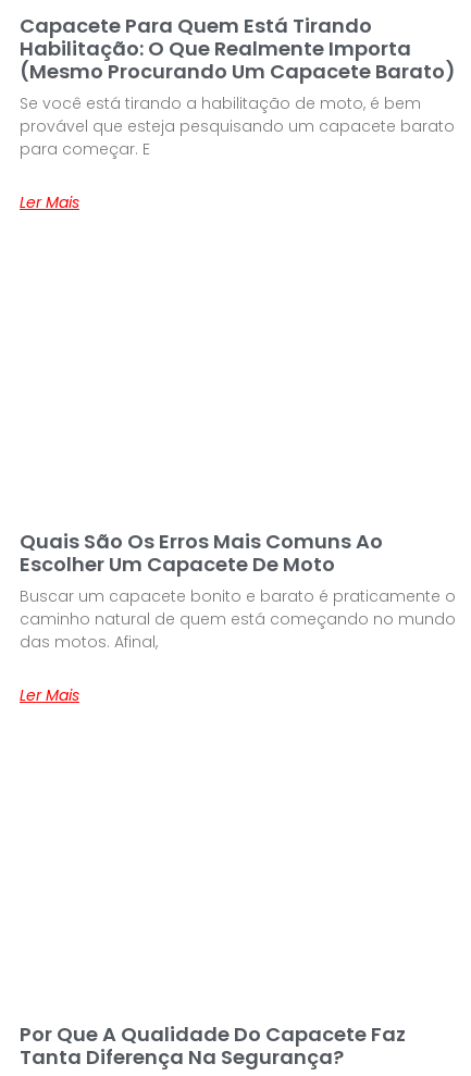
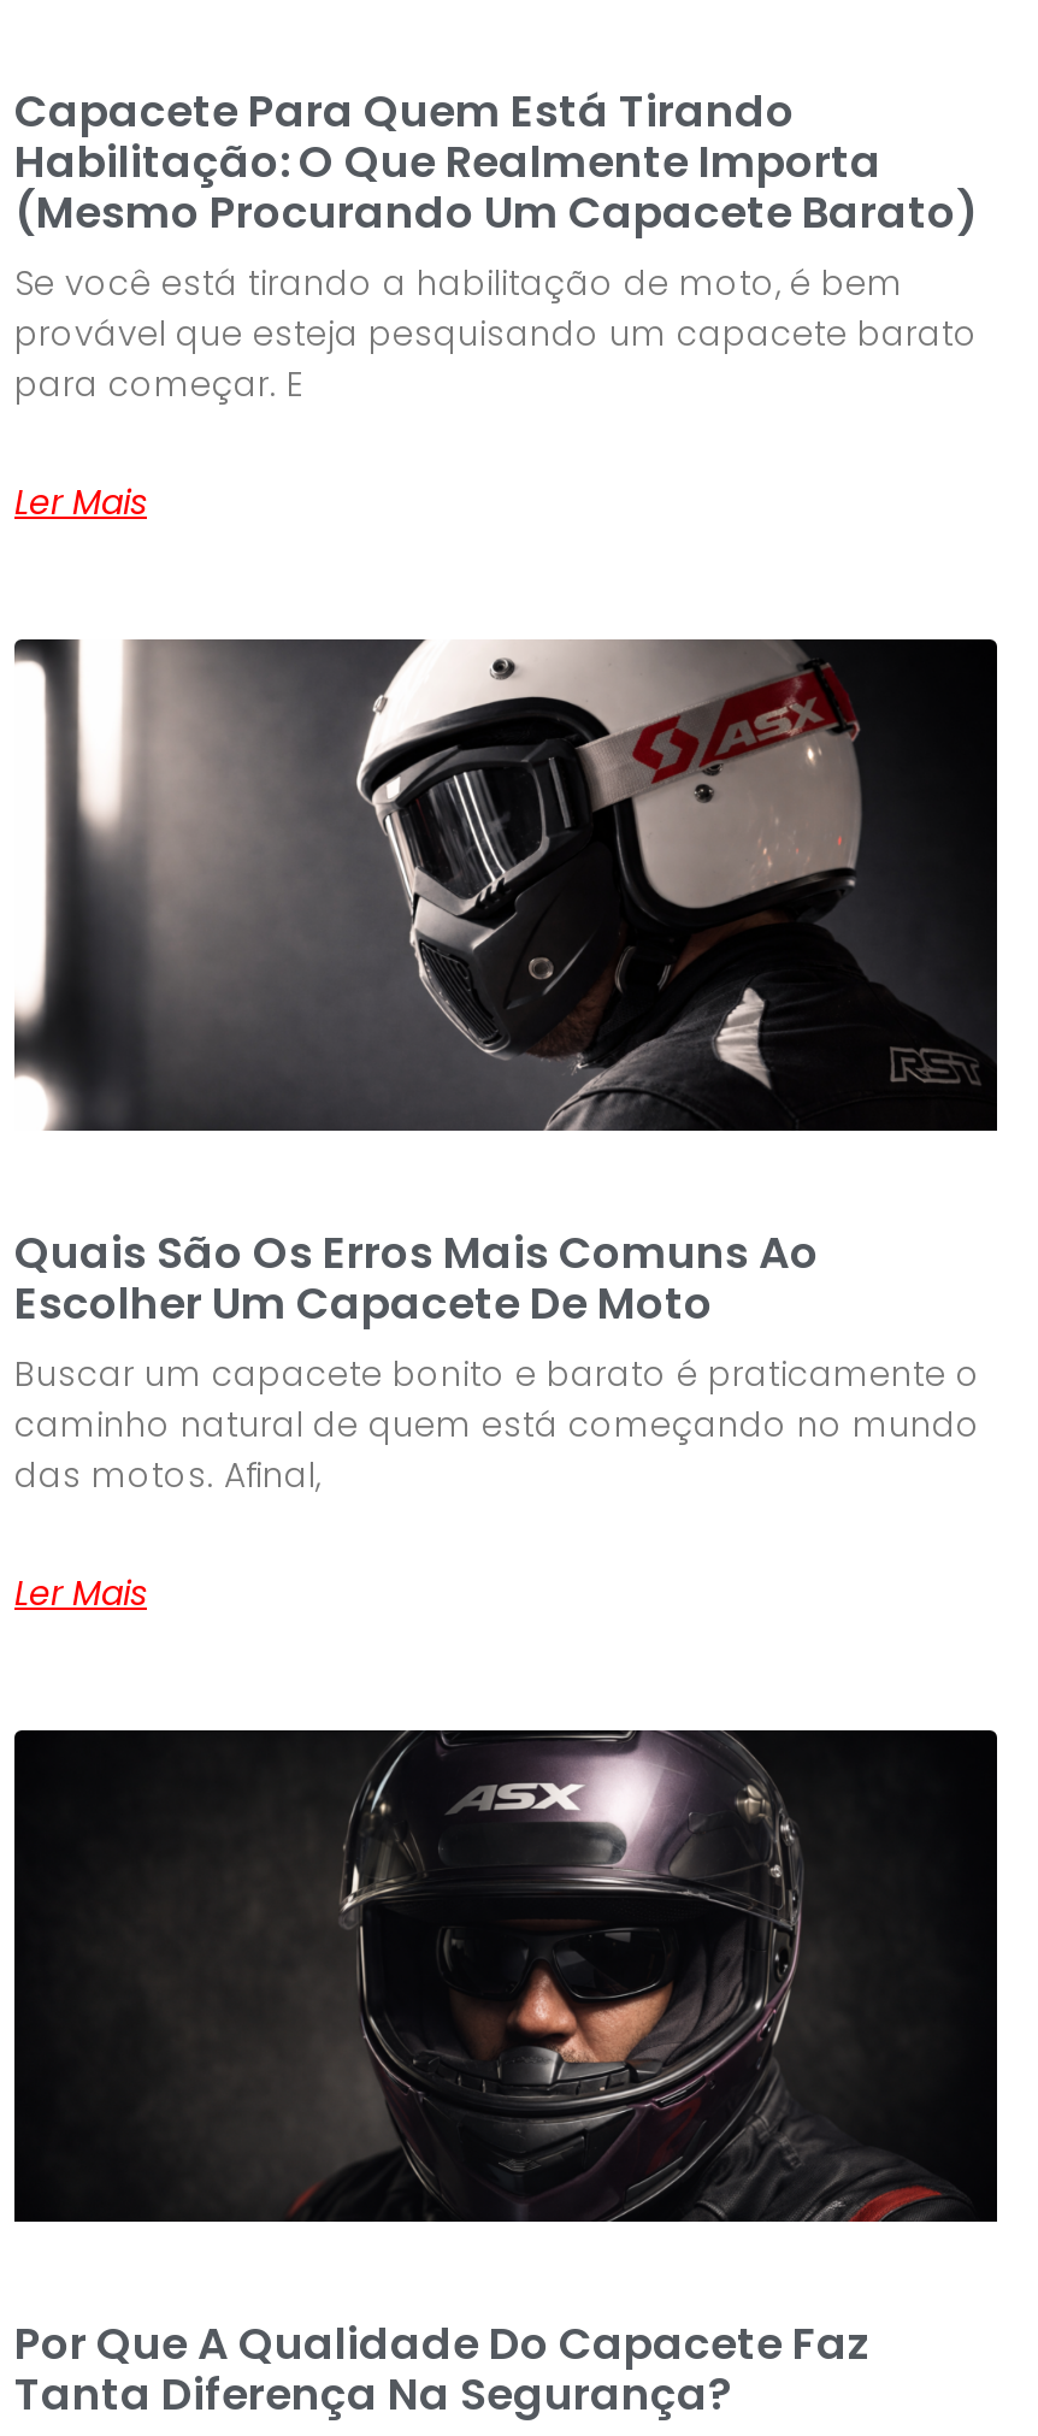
none -> [12,636,999,1134] [image]
none -> [12,1727,999,2225] [image]

